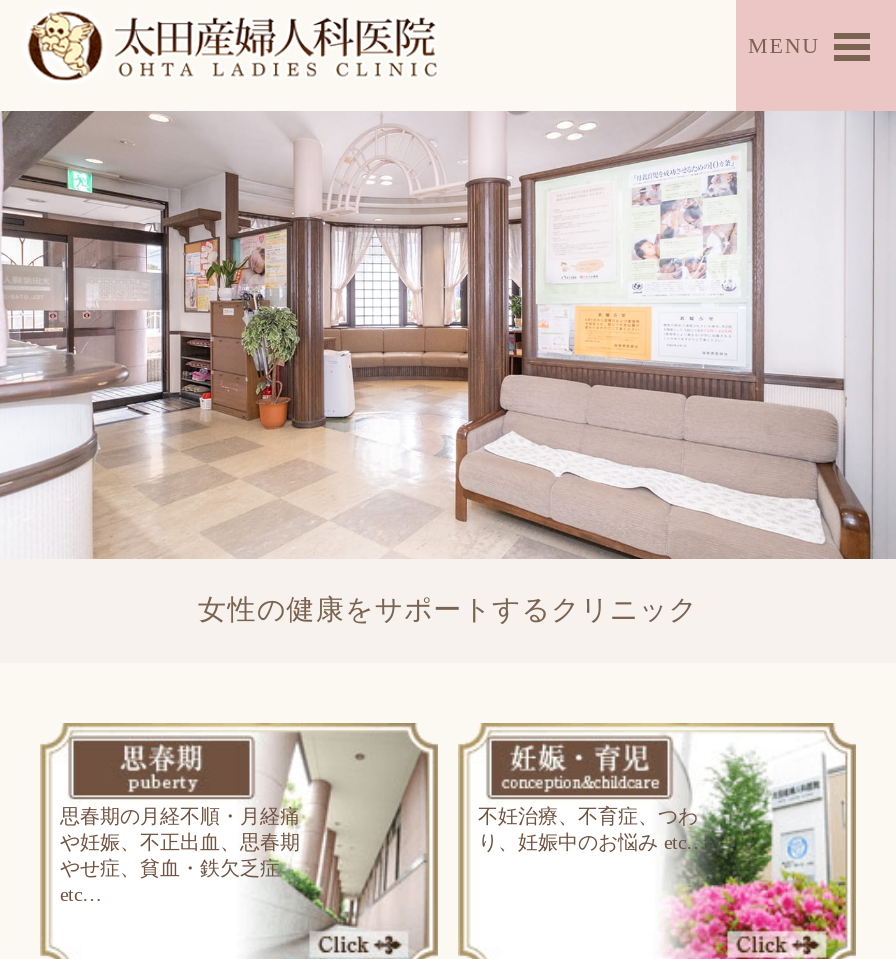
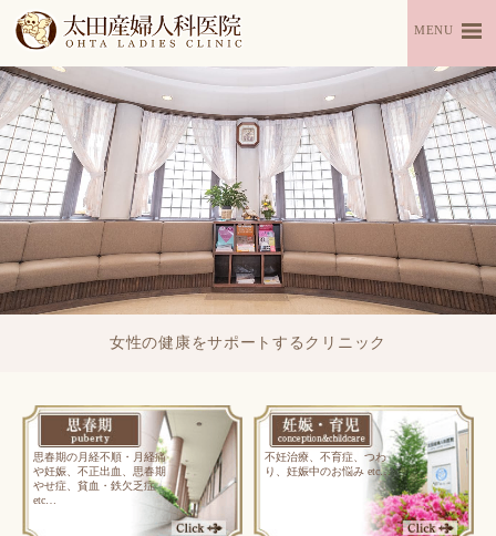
[6,109,890,561] [image] -> [3,65,493,316] [image]

